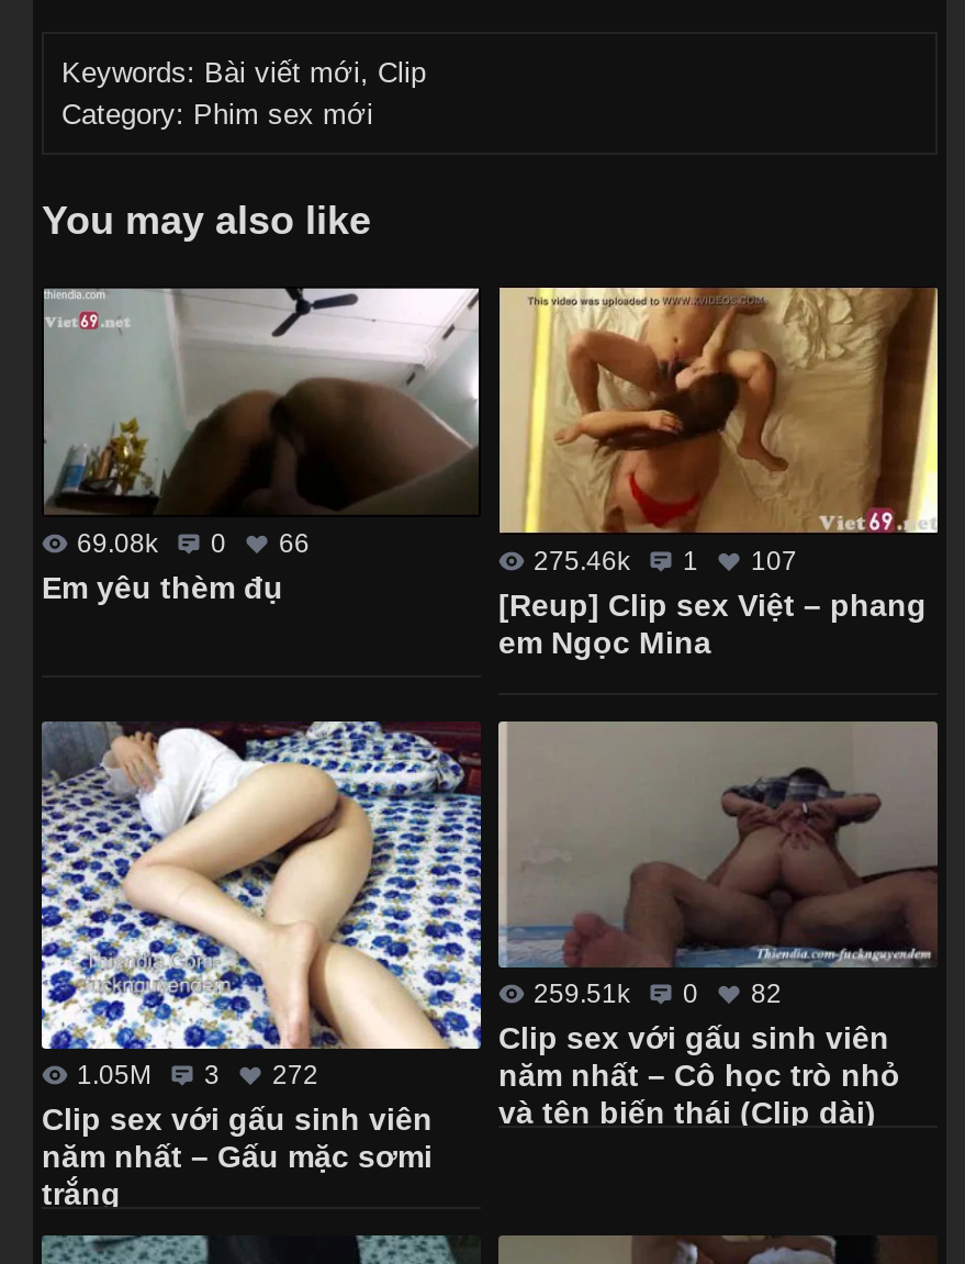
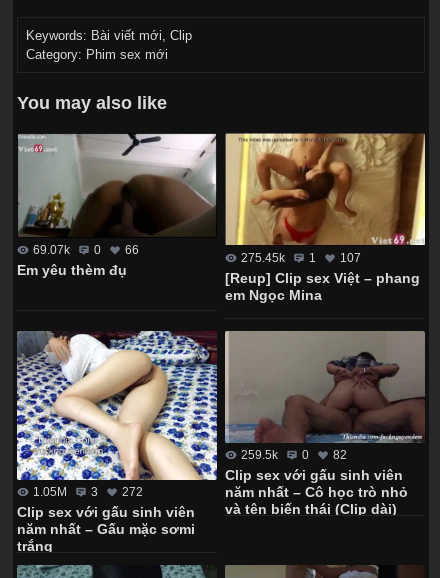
[77,528,310,559] 69.08k 0 66 -> [33,243,139,257] 69.07k 0 66
[534,545,797,575] 275.46k 1 107 -> [241,250,361,264] 275.45k 1 107
[534,979,782,1010] 259.51k 0 82 -> [241,448,347,462] 259.5k 0 82

